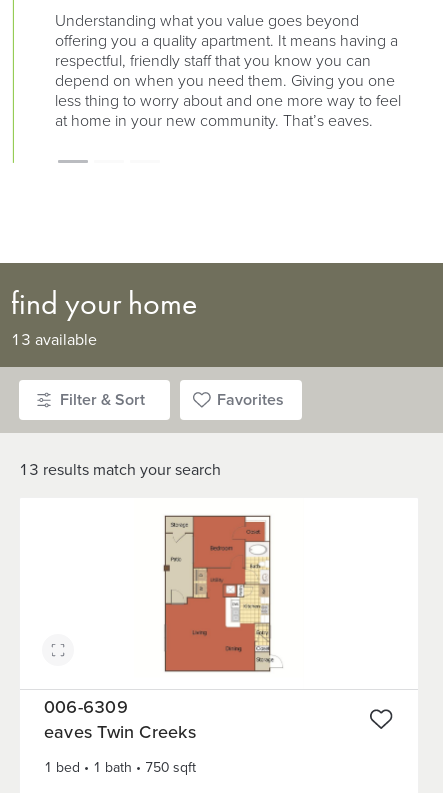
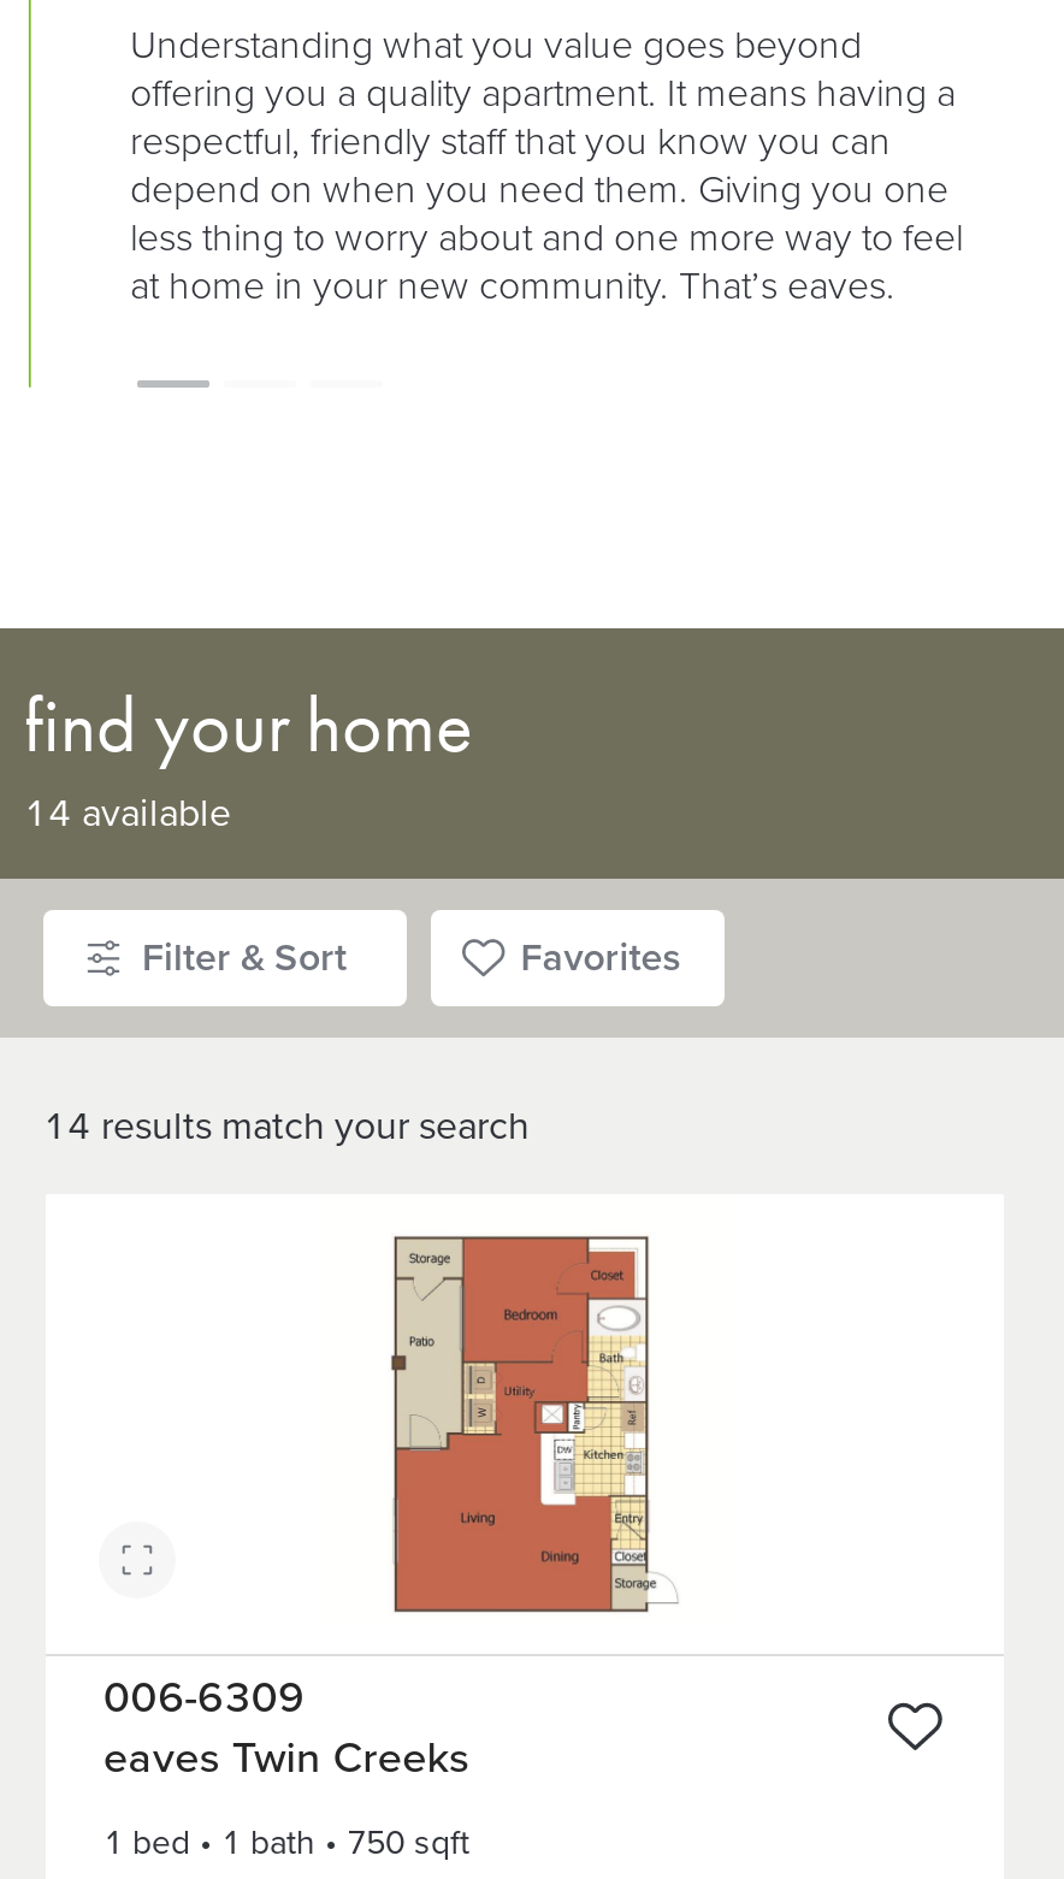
[11,328,97,350] 13 available -> [24,787,231,840] 14 available
[19,458,221,480] 13 results match your search -> [43,1100,530,1153] 14 results match your search

